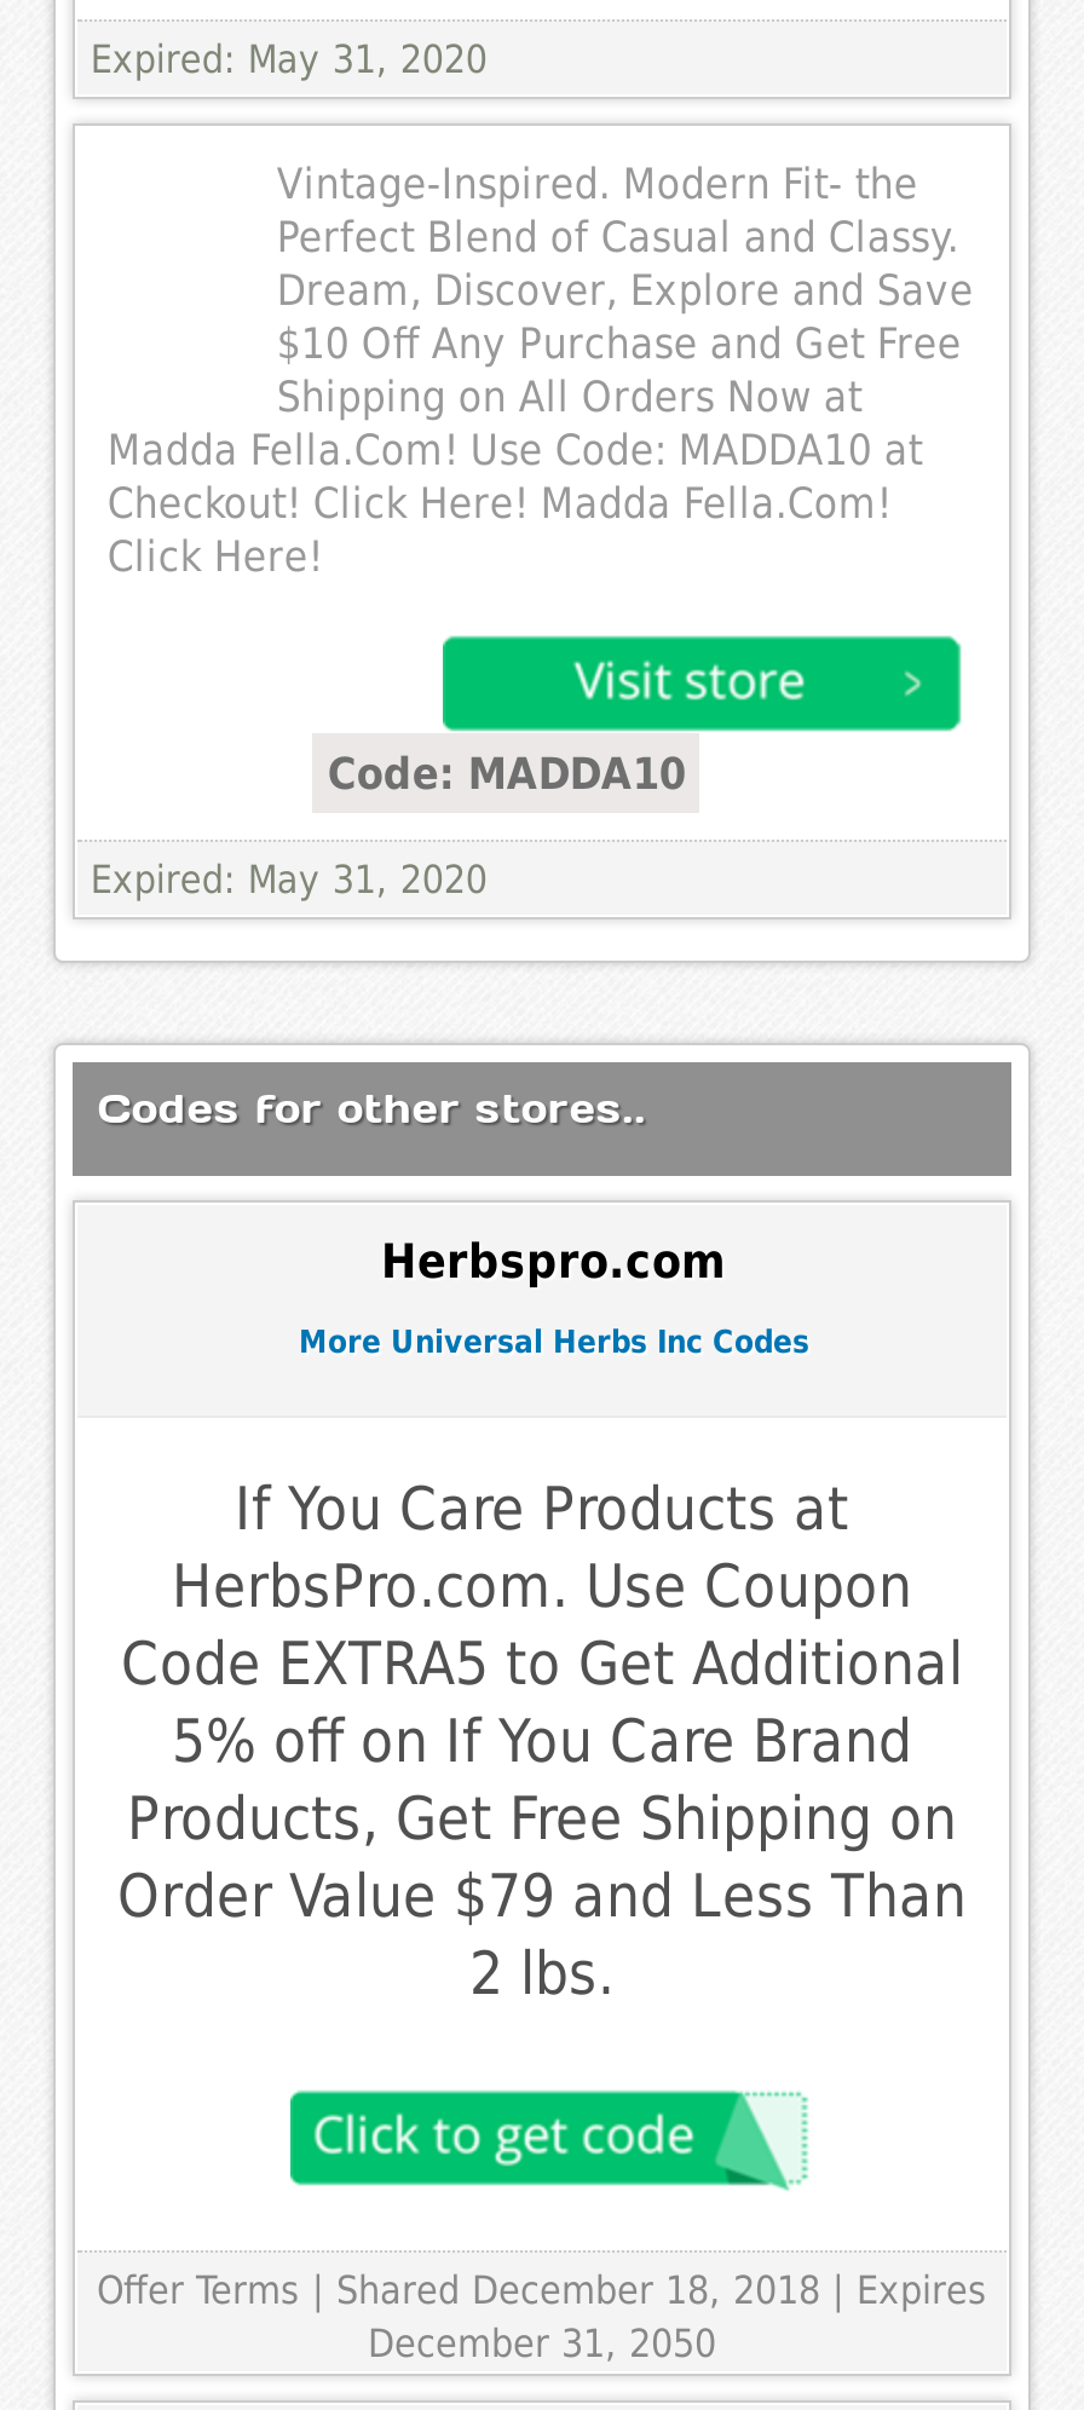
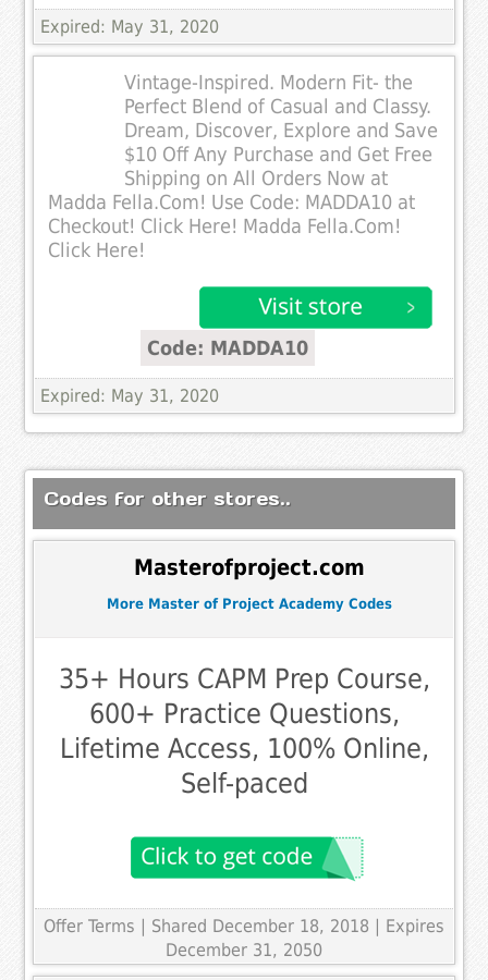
[381,1234,727,1289] Herbspro.com -> [134,555,365,580] Masterofproject.com
[299,1323,809,1359] More Universal Herbs Inc Codes -> [107,595,392,612] More Master of Project Academy Codes
[117,1474,967,2009] If You Care Products at | HerbsPro.com. Use Coupon | Code EXTRA5 to Get Additional | 5% off on If You Care Brand | Products, Get Free Shipping on | Order Value $79 and Less Than | 2 lbs. -> [58,663,430,799] 35+ Hours CAPM Prep Course, | 600+ Practice Questions, | Lifetime Access, 100% Online, | Self-paced

